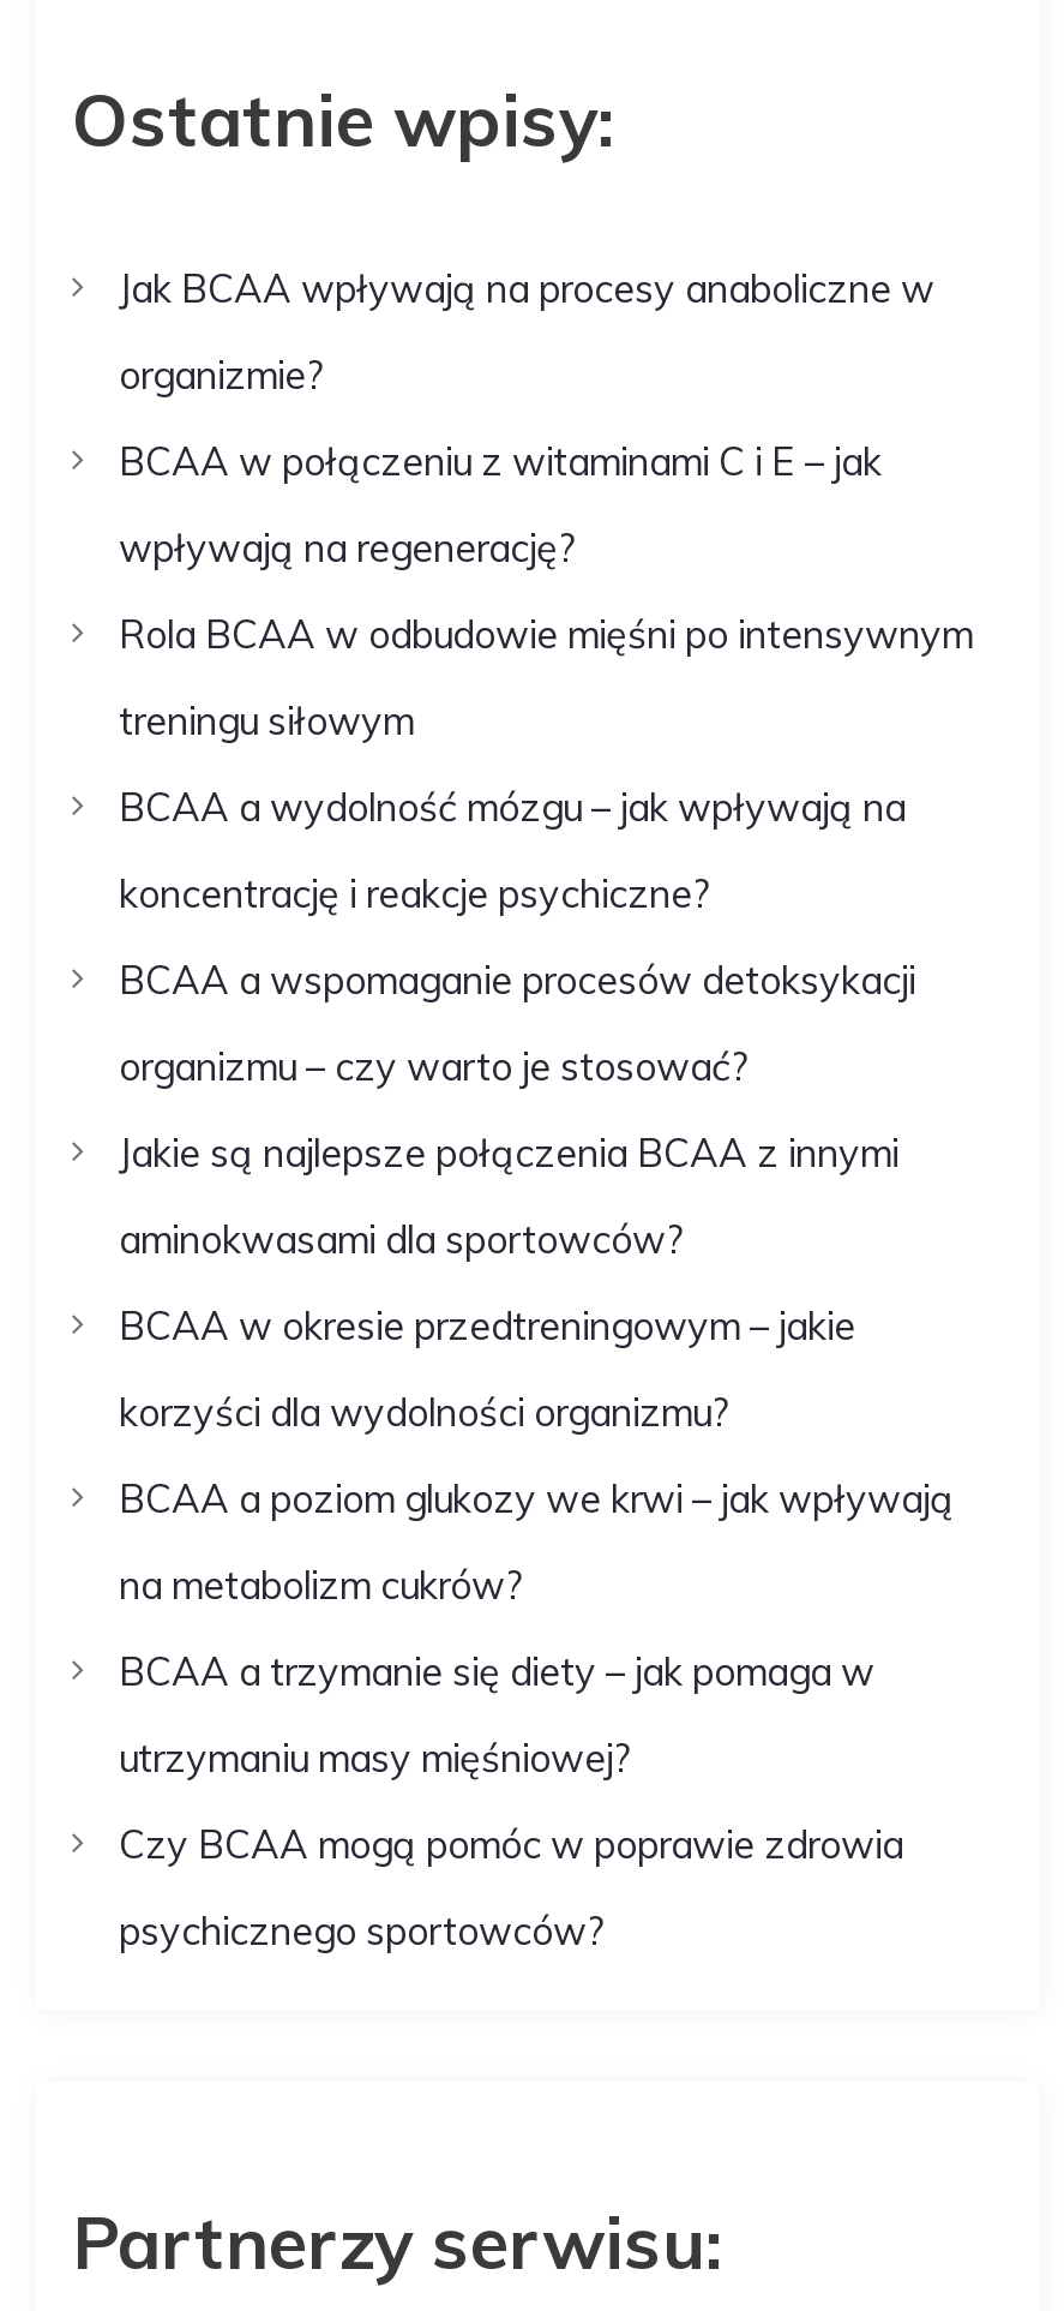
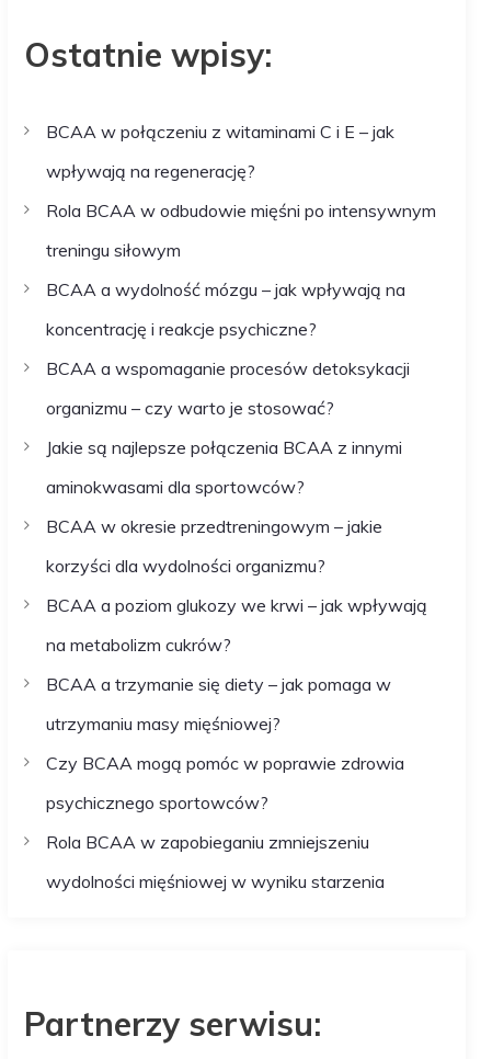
[119,263,934,398] Jak BCAA wpływają na procesy anaboliczne w | organizmie? -> none
moved [119,436,973,1954] -> [45,120,436,813]: BCAA w połączeniu z witaminami C i E – jak | wpływają na regenerację? | Rola BCAA w odbudowie mięśni po intensywnym | ... | Czy BCAA mogą pomóc w poprawie zdrowia | psychicznego sportowców?
none -> [45,831,384,892] Rola BCAA w zapobieganiu zmniejszeniu | wydolności mięśniowej w wyniku starzenia

